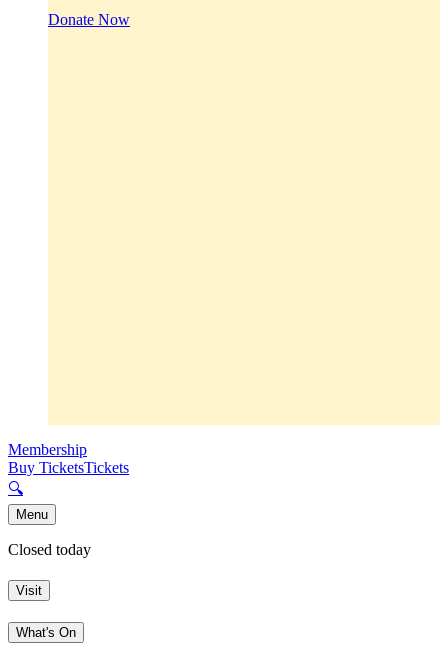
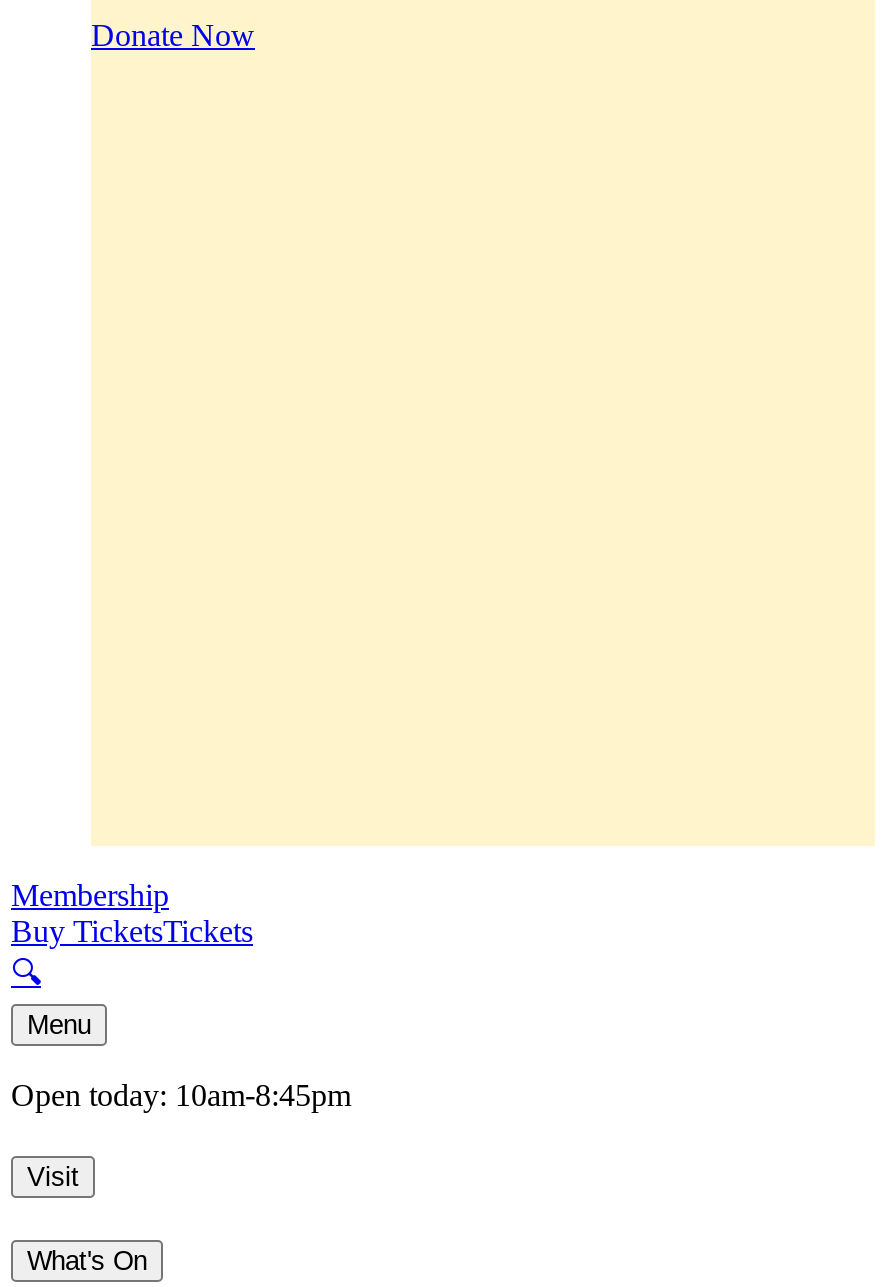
[8,541,91,558] Closed today -> [11,1079,351,1113] Open today: 10am-8:45pm

